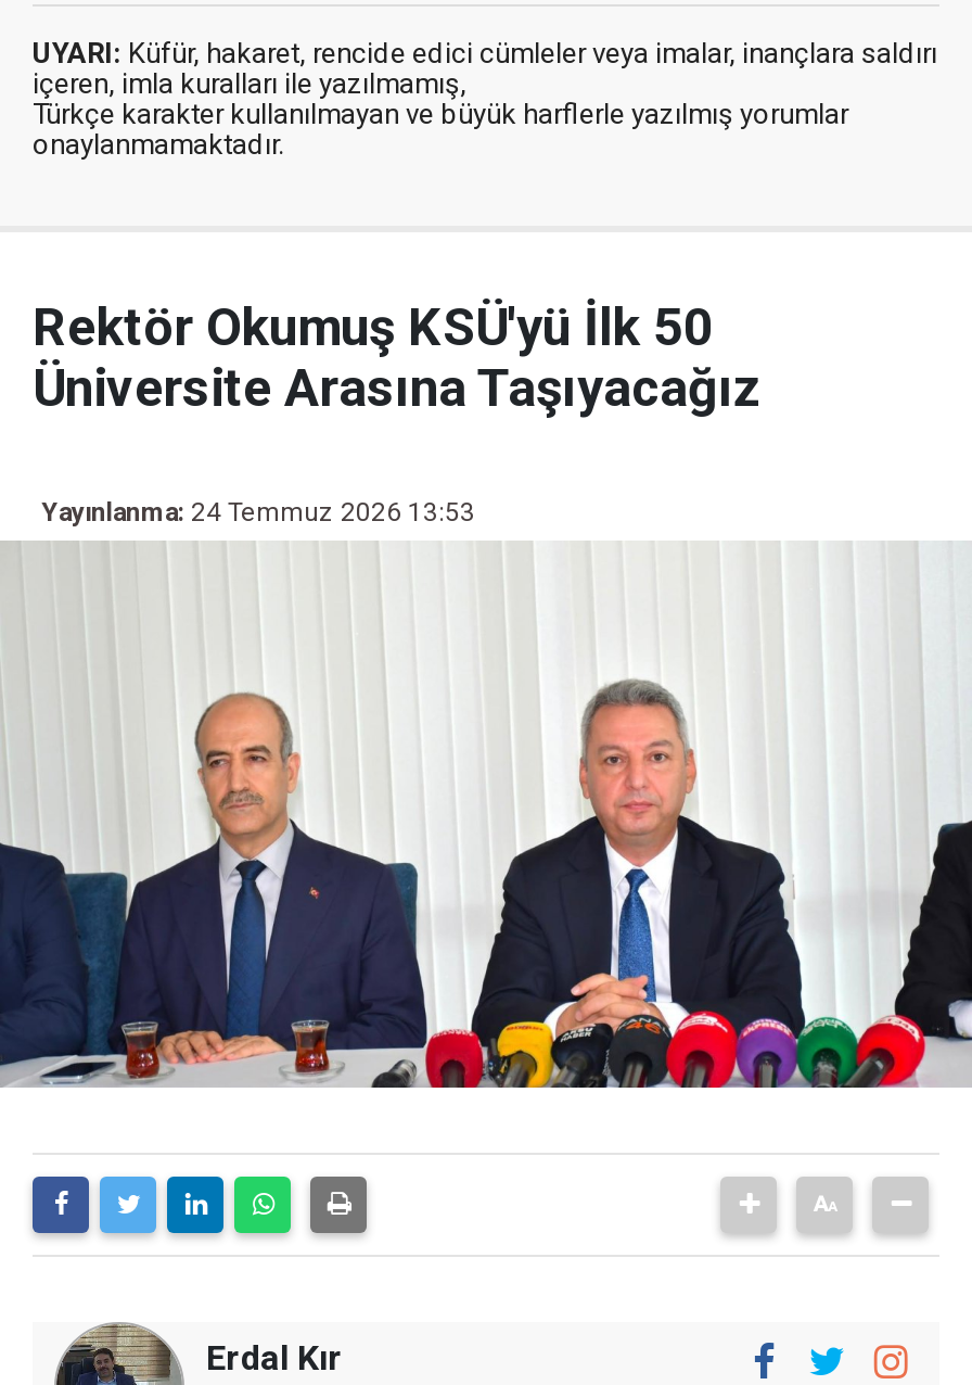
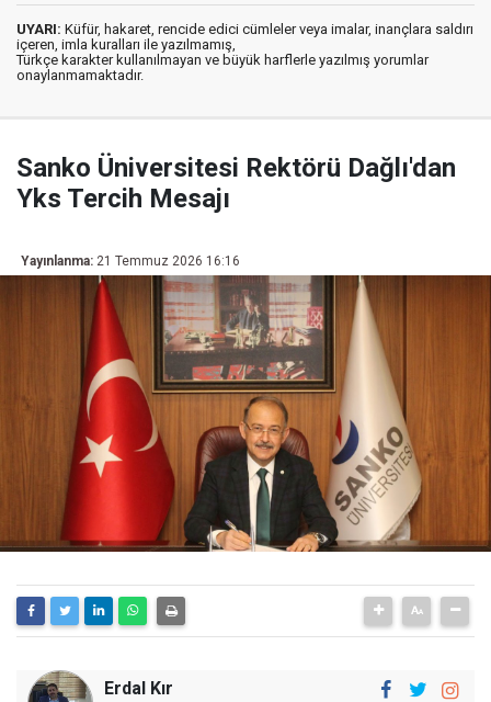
[33,297,762,419] Rektör Okumuş KSÜ'yü İlk 50 | Üniversite Arasına Taşıyacağız -> [16,152,456,214] Sanko Üniversitesi Rektörü Dağlı'dan | Yks Tercih Mesajı
[41,497,475,528] Yayınlanma: 24 Temmuz 2026 13:53 -> [21,253,240,269] Yayınlanma: 21 Temmuz 2026 16:16
[7,541,965,1090] [image] -> [3,274,488,553] [image]

